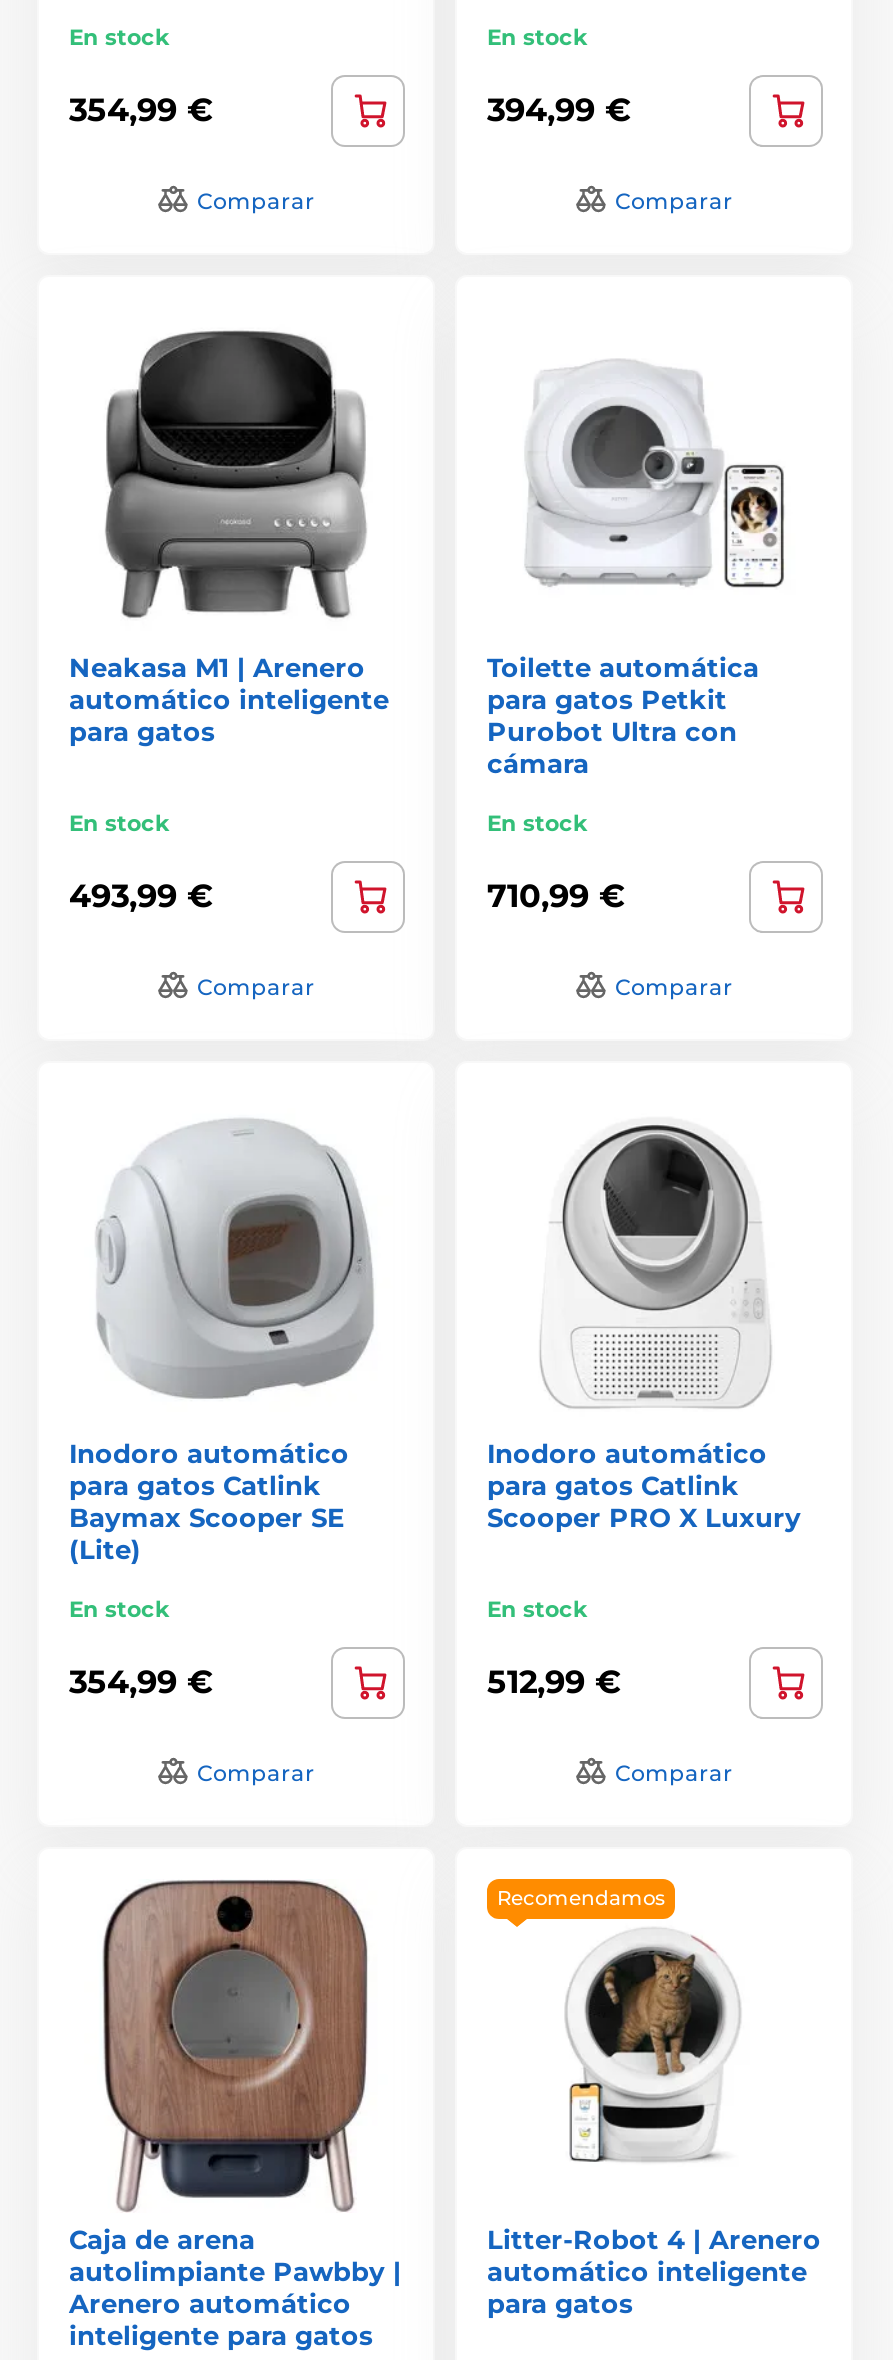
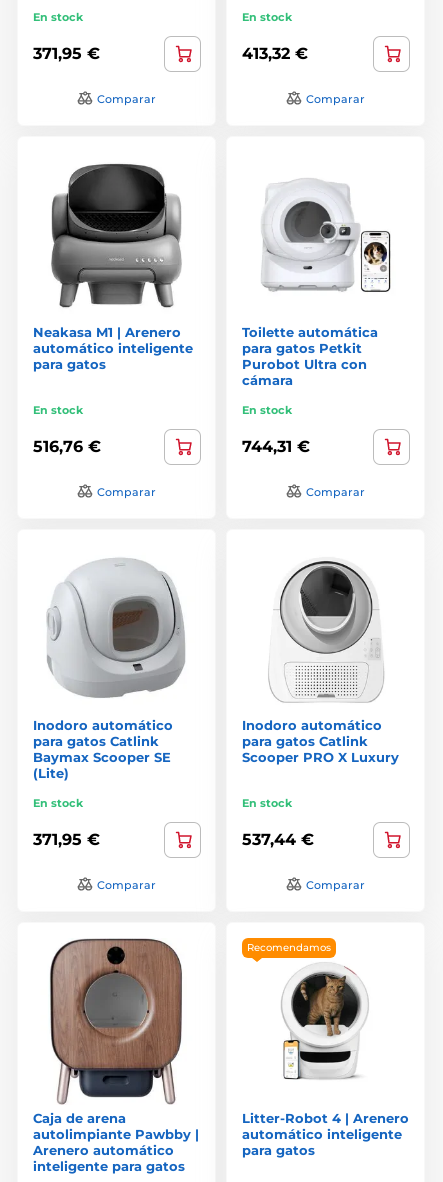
[69,91,213,129] 354,99 € -> [33,44,100,63] 371,95 €
[487,91,631,129] 394,99 € -> [242,44,308,63] 413,32 €
[69,877,213,915] 493,99 € -> [33,437,101,456] 516,76 €
[487,877,625,915] 710,99 € -> [242,437,310,456] 744,31 €
[69,1663,213,1701] 354,99 € -> [33,830,100,849] 371,95 €
[487,1663,621,1701] 512,99 € -> [242,830,314,849] 537,44 €

